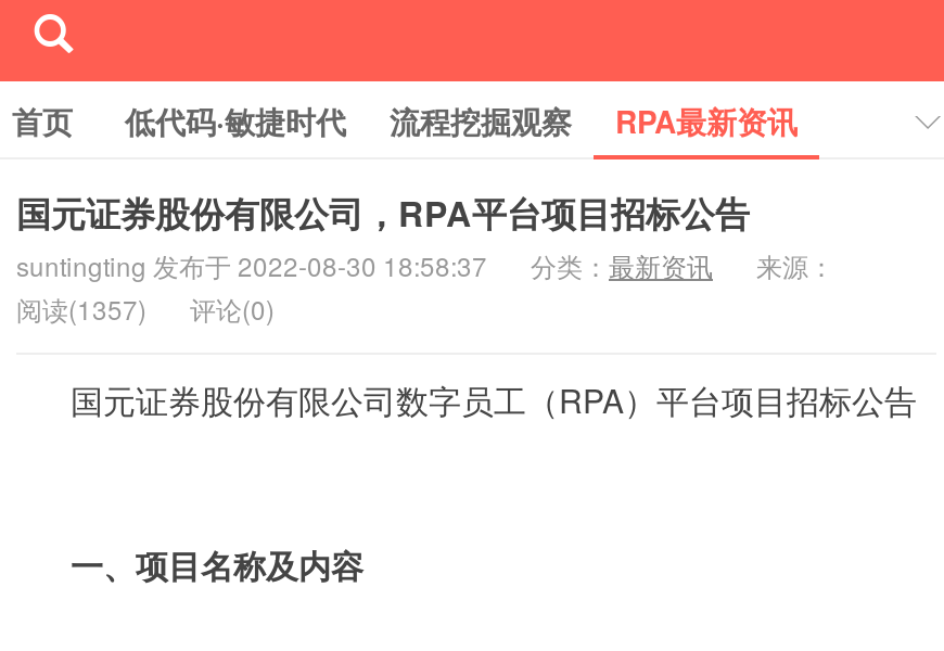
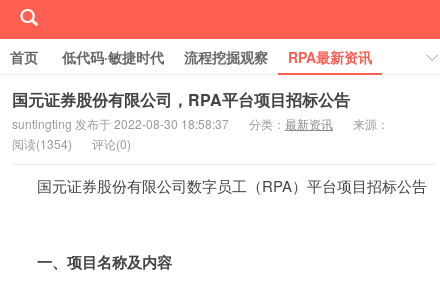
[16,290,275,327] 阅读(1357) 评论(0) -> [12,135,131,152] 阅读(1354) 评论(0)

